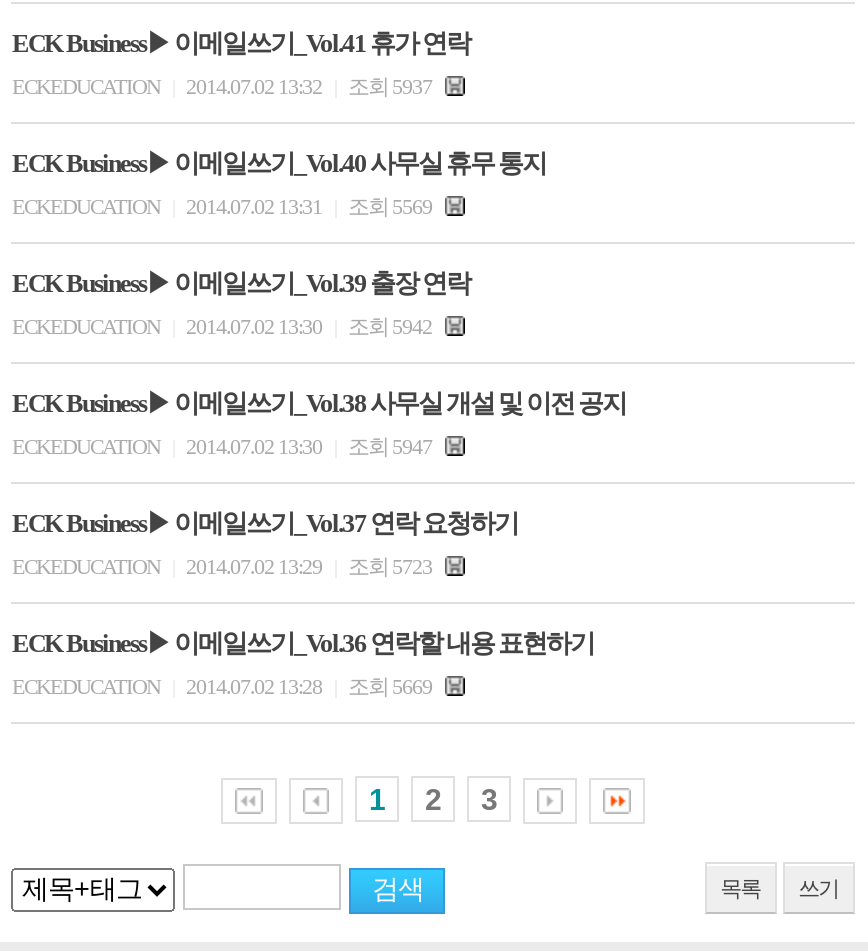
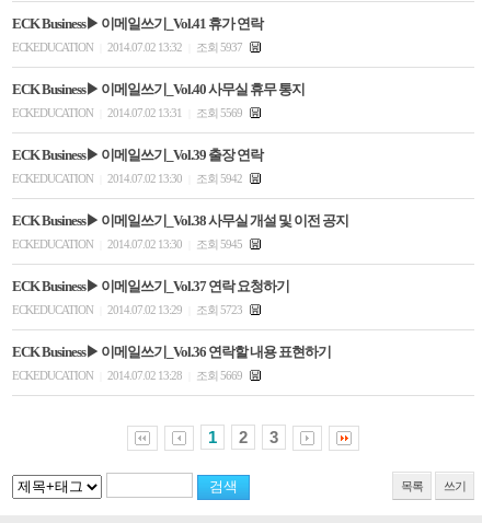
[12,435,436,459] ECKEDUCATION 2014.07.02 13:30 조회 5947 -> [12,238,245,251] ECKEDUCATION 2014.07.02 13:30 조회 5945

